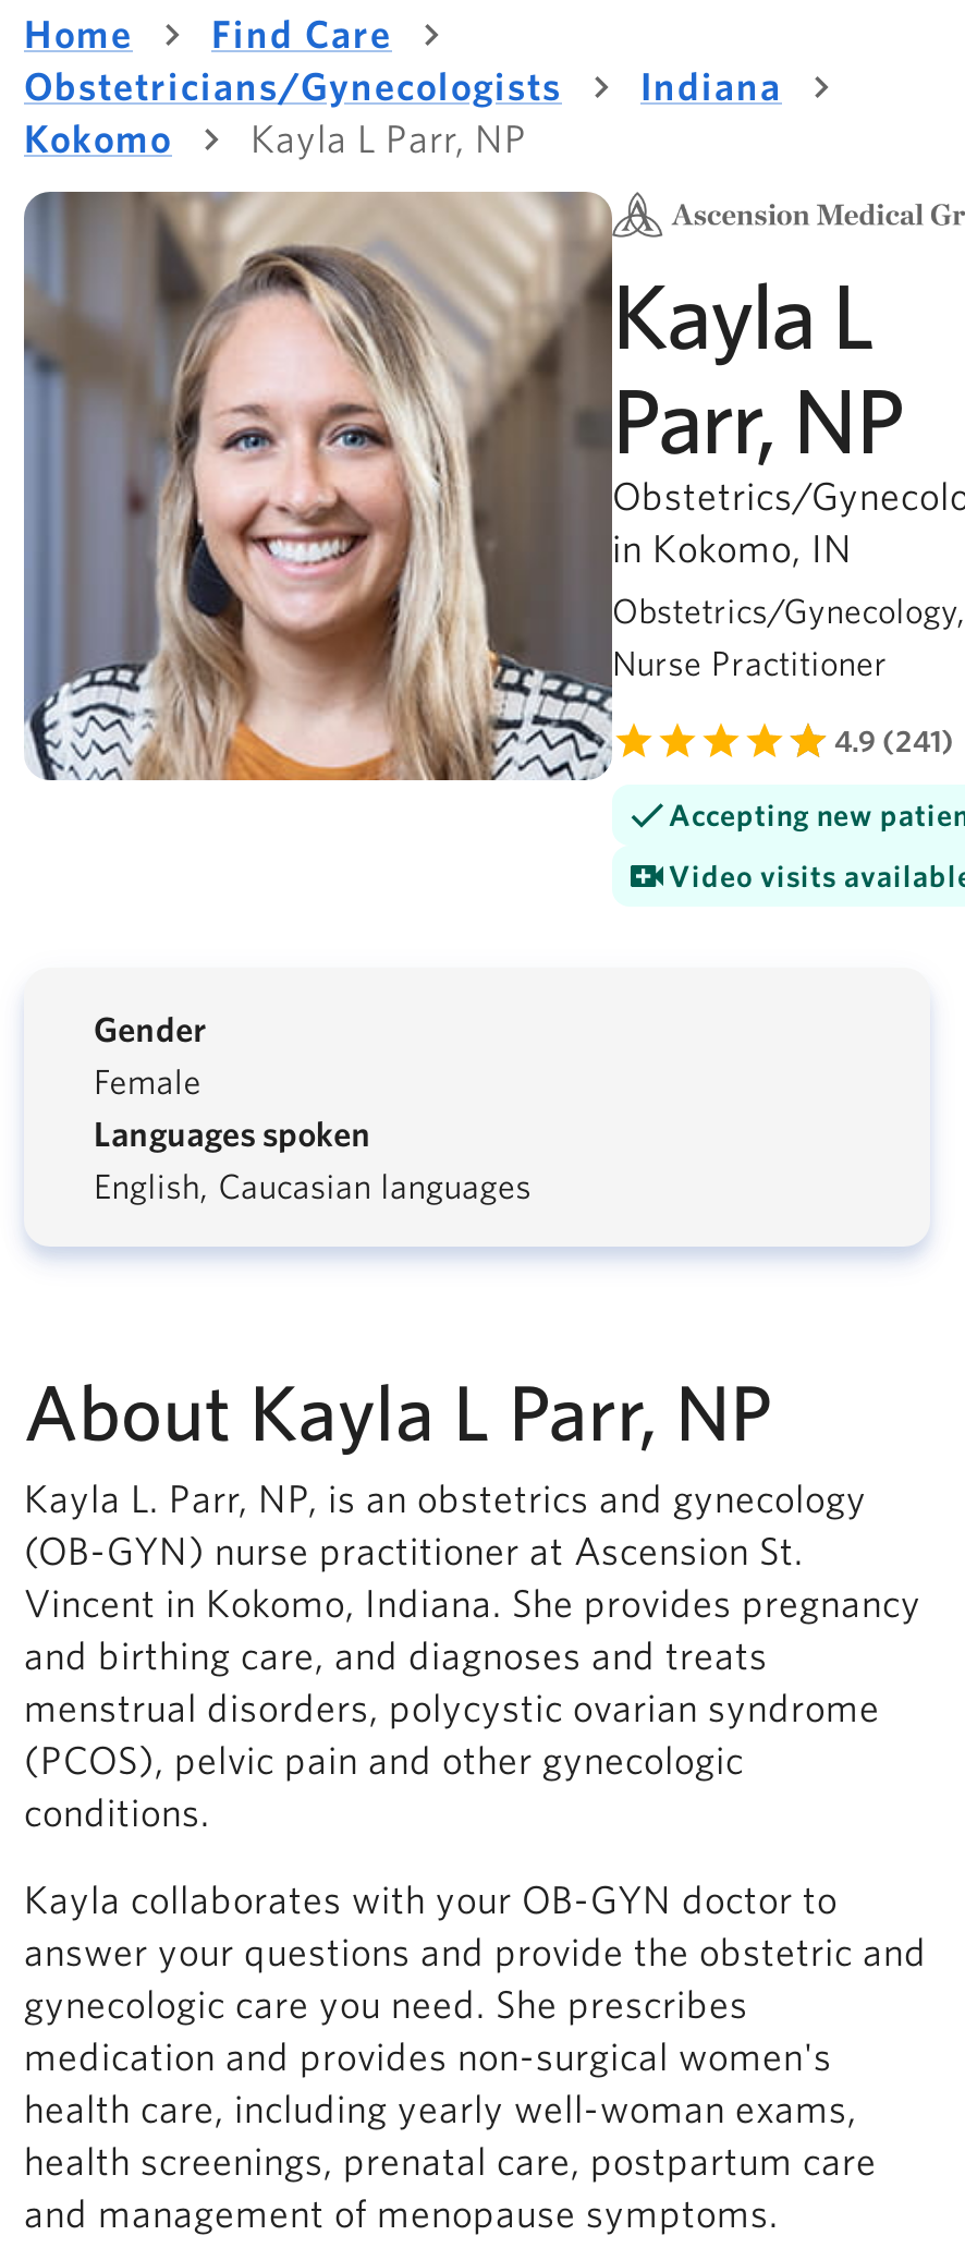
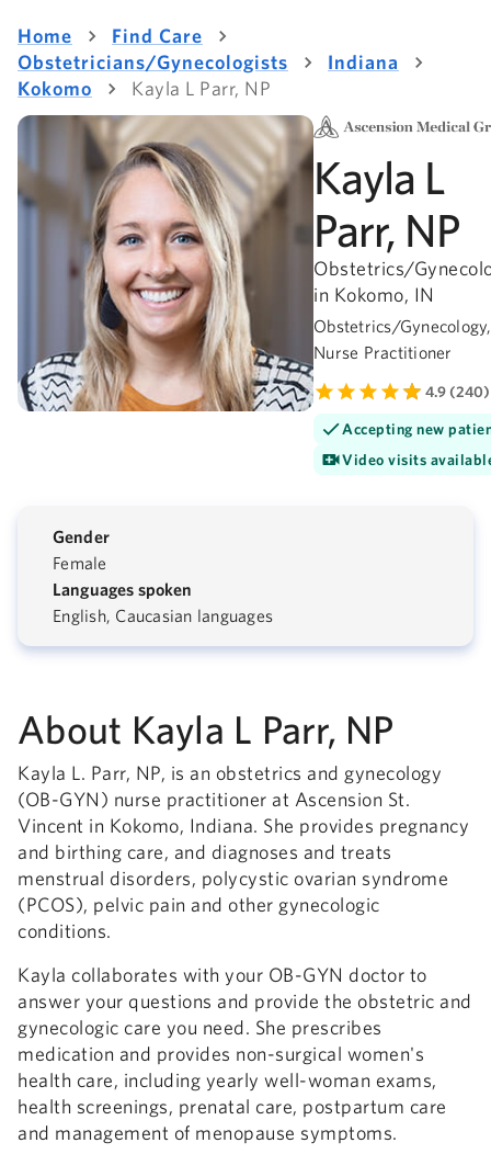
[834,724,954,758] 4.9 (241) -> [425,383,490,400] 4.9 (240)

